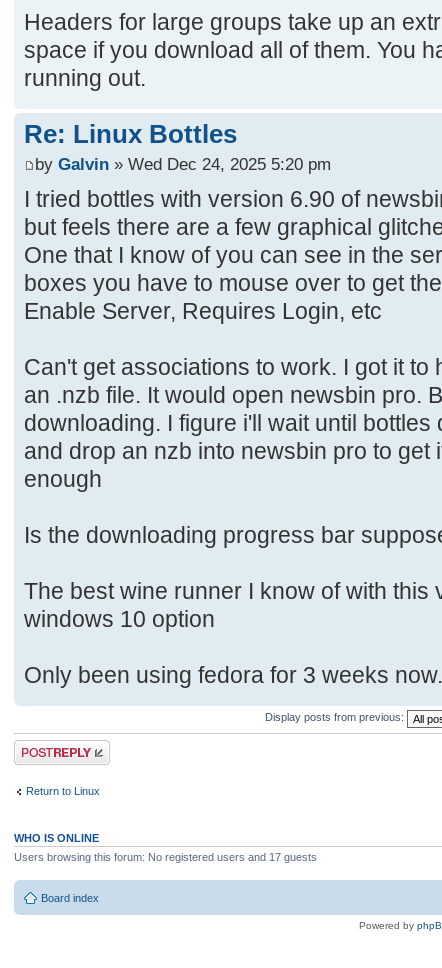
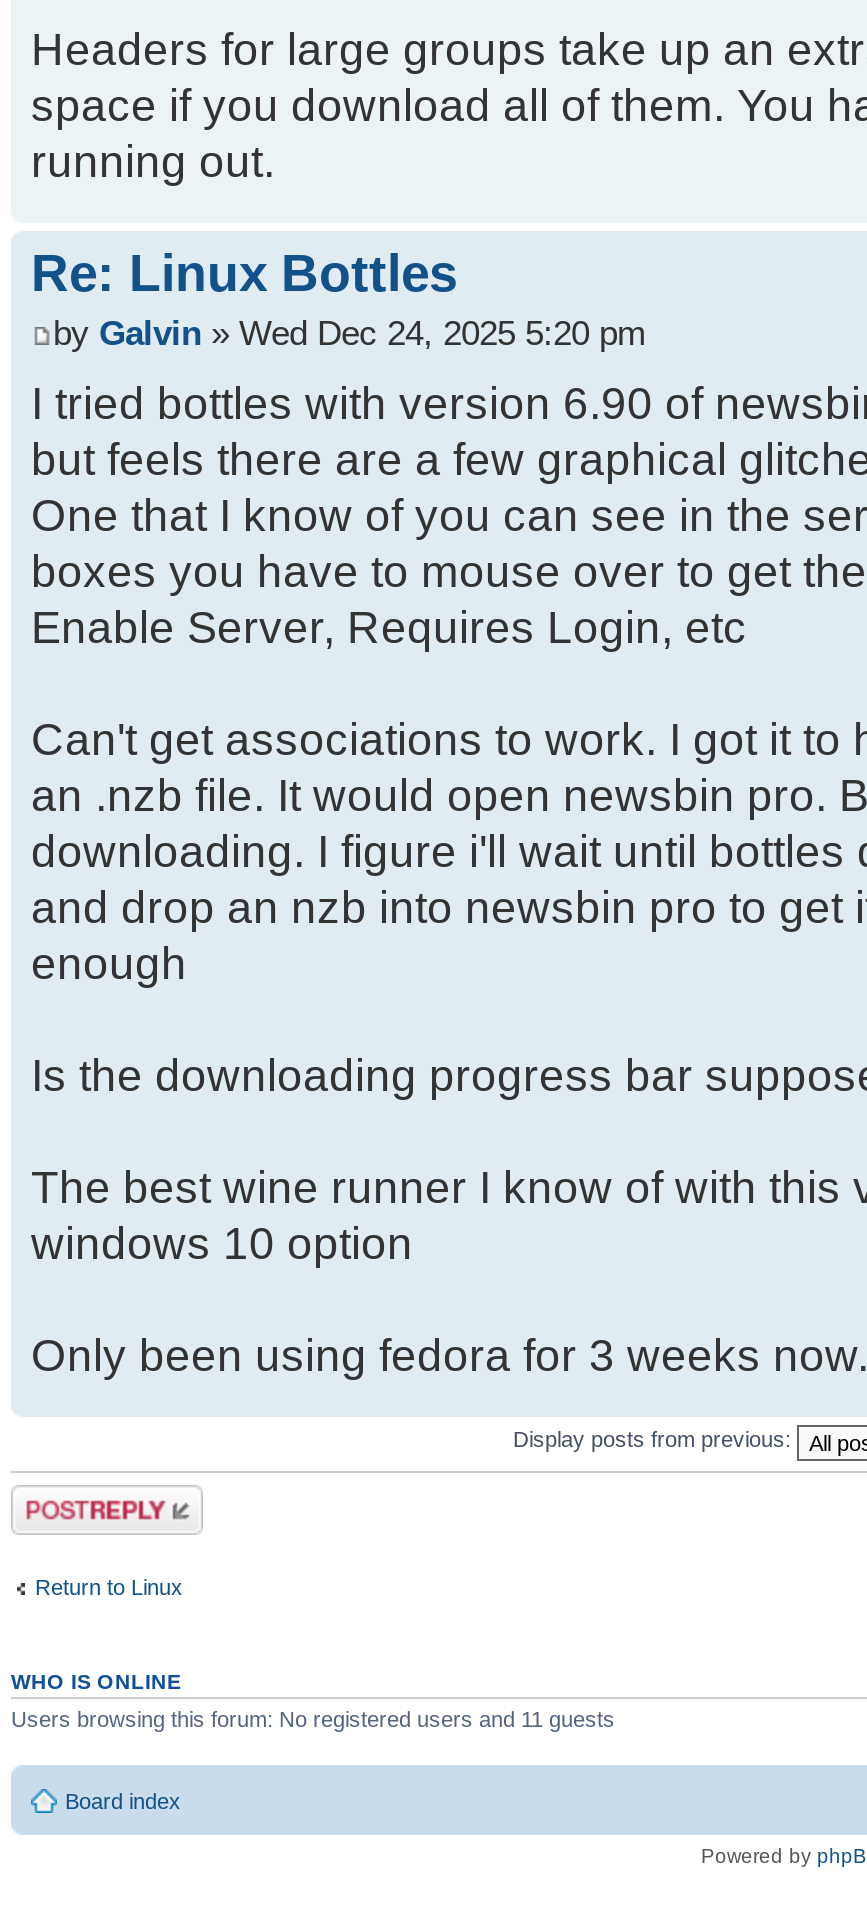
[14,851,317,863] Users browsing this forum: No registered users and 17 guests -> [11,1706,615,1730] Users browsing this forum: No registered users and 11 guests

